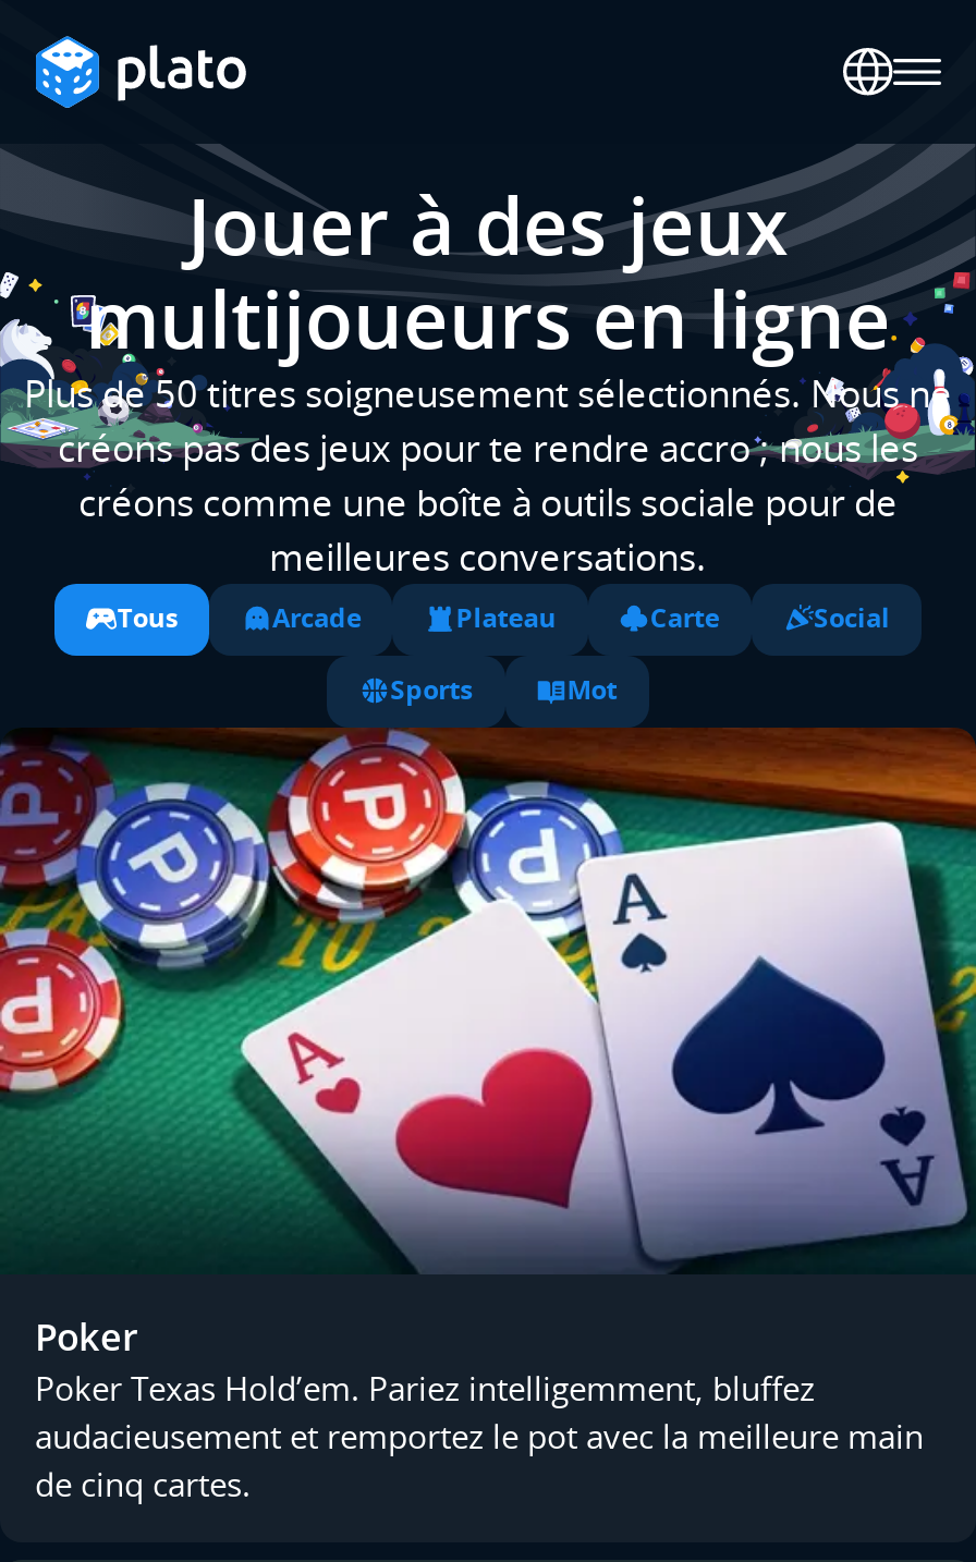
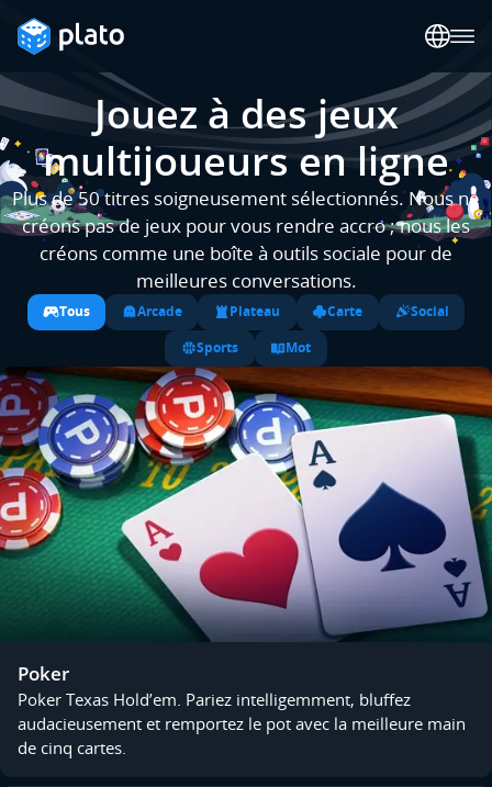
[187,172,789,278] Jouer à des jeux -> [94,86,398,140] Jouez à des jeux
[58,422,918,472] créons pas des jeux pour te rendre accro ; nous les -> [22,213,470,238] créons pas de jeux pour vous rendre accro ; nous les

